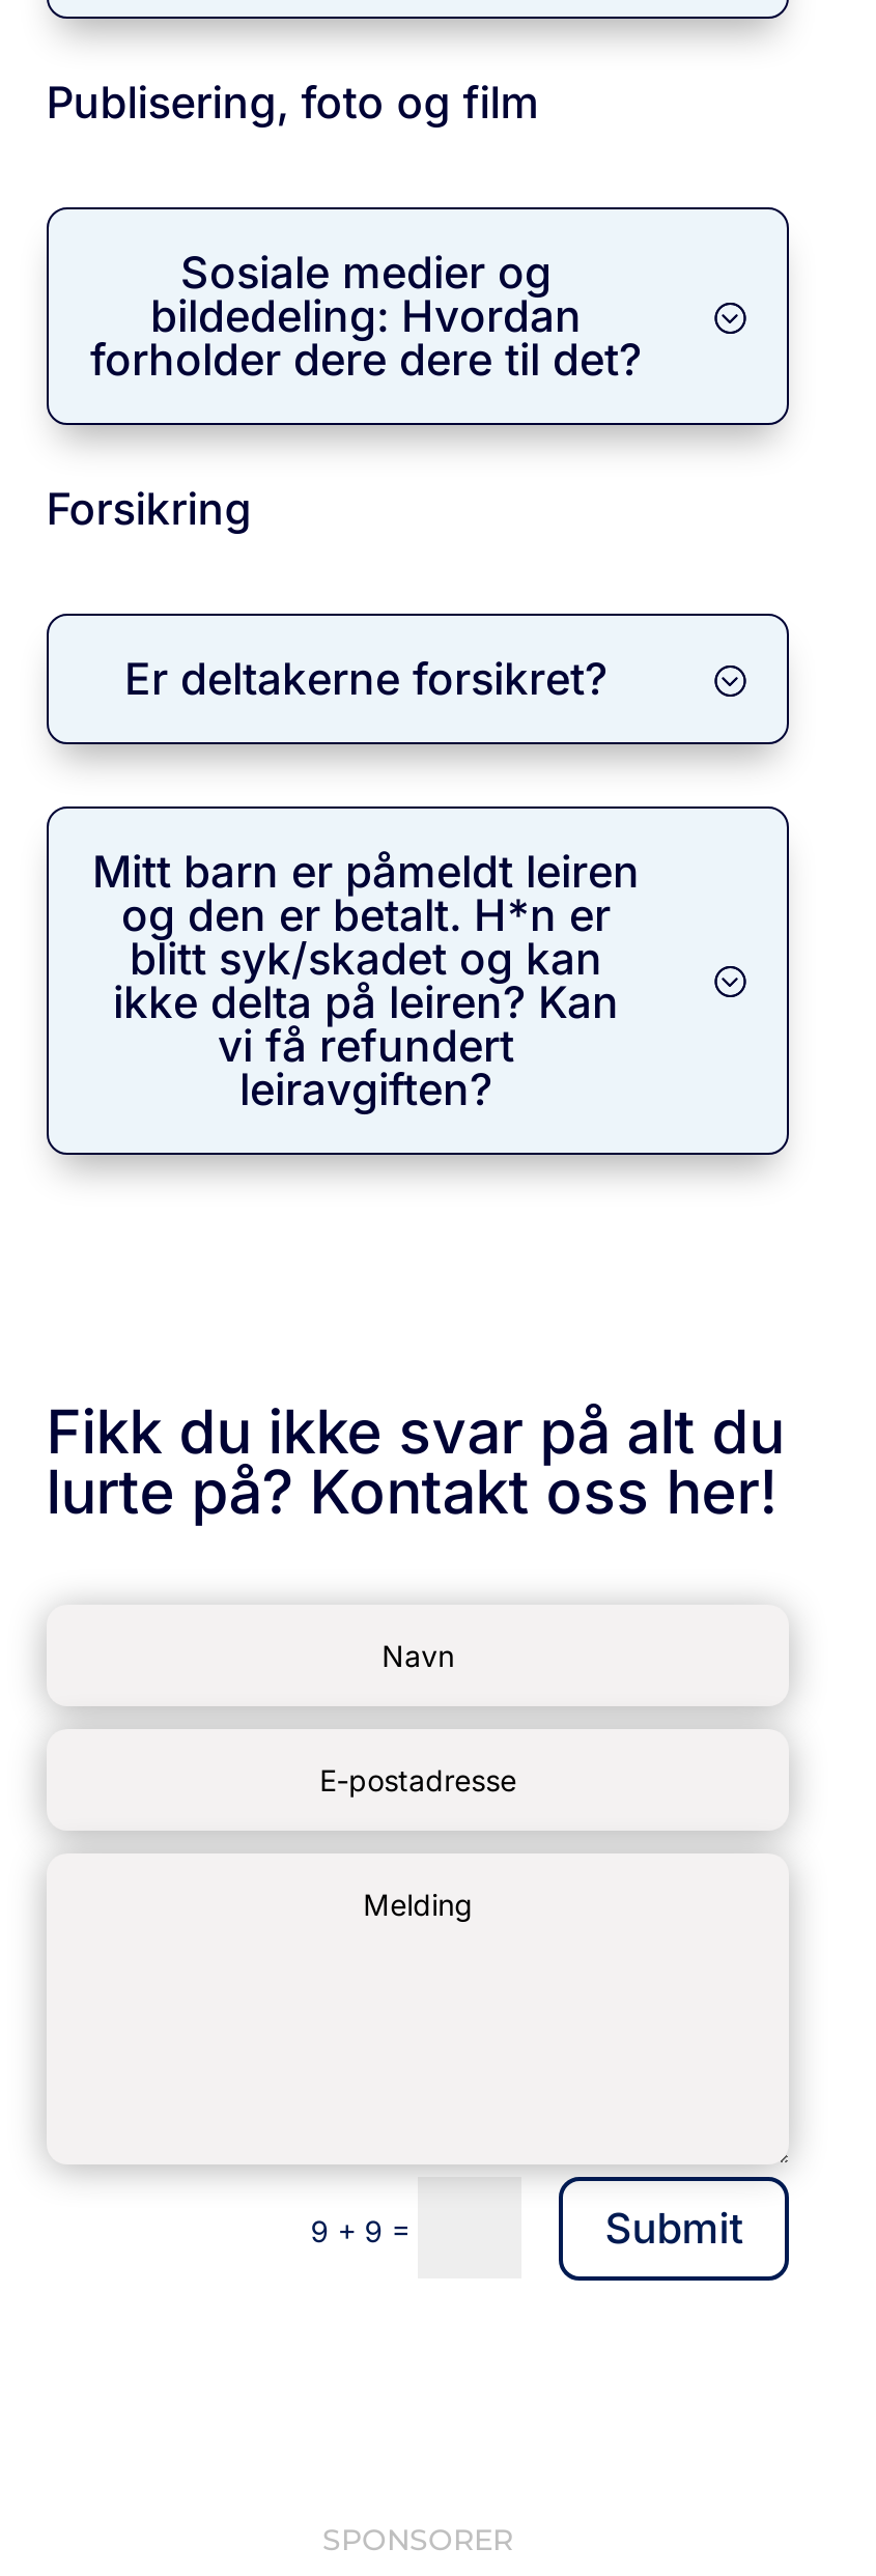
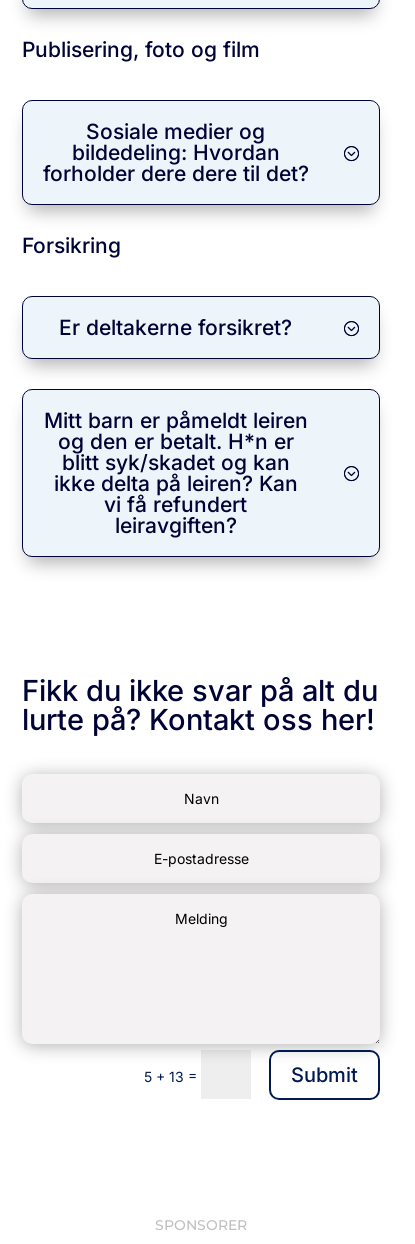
[310,2209,418,2248] 9 + 9 = -> [144,1066,201,1084] 5 + 13 =

